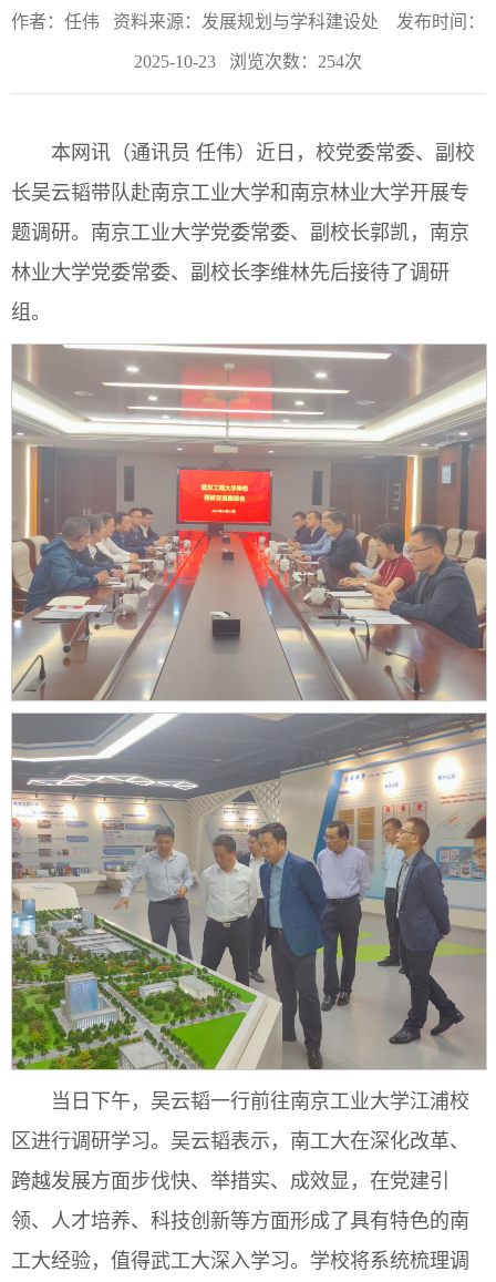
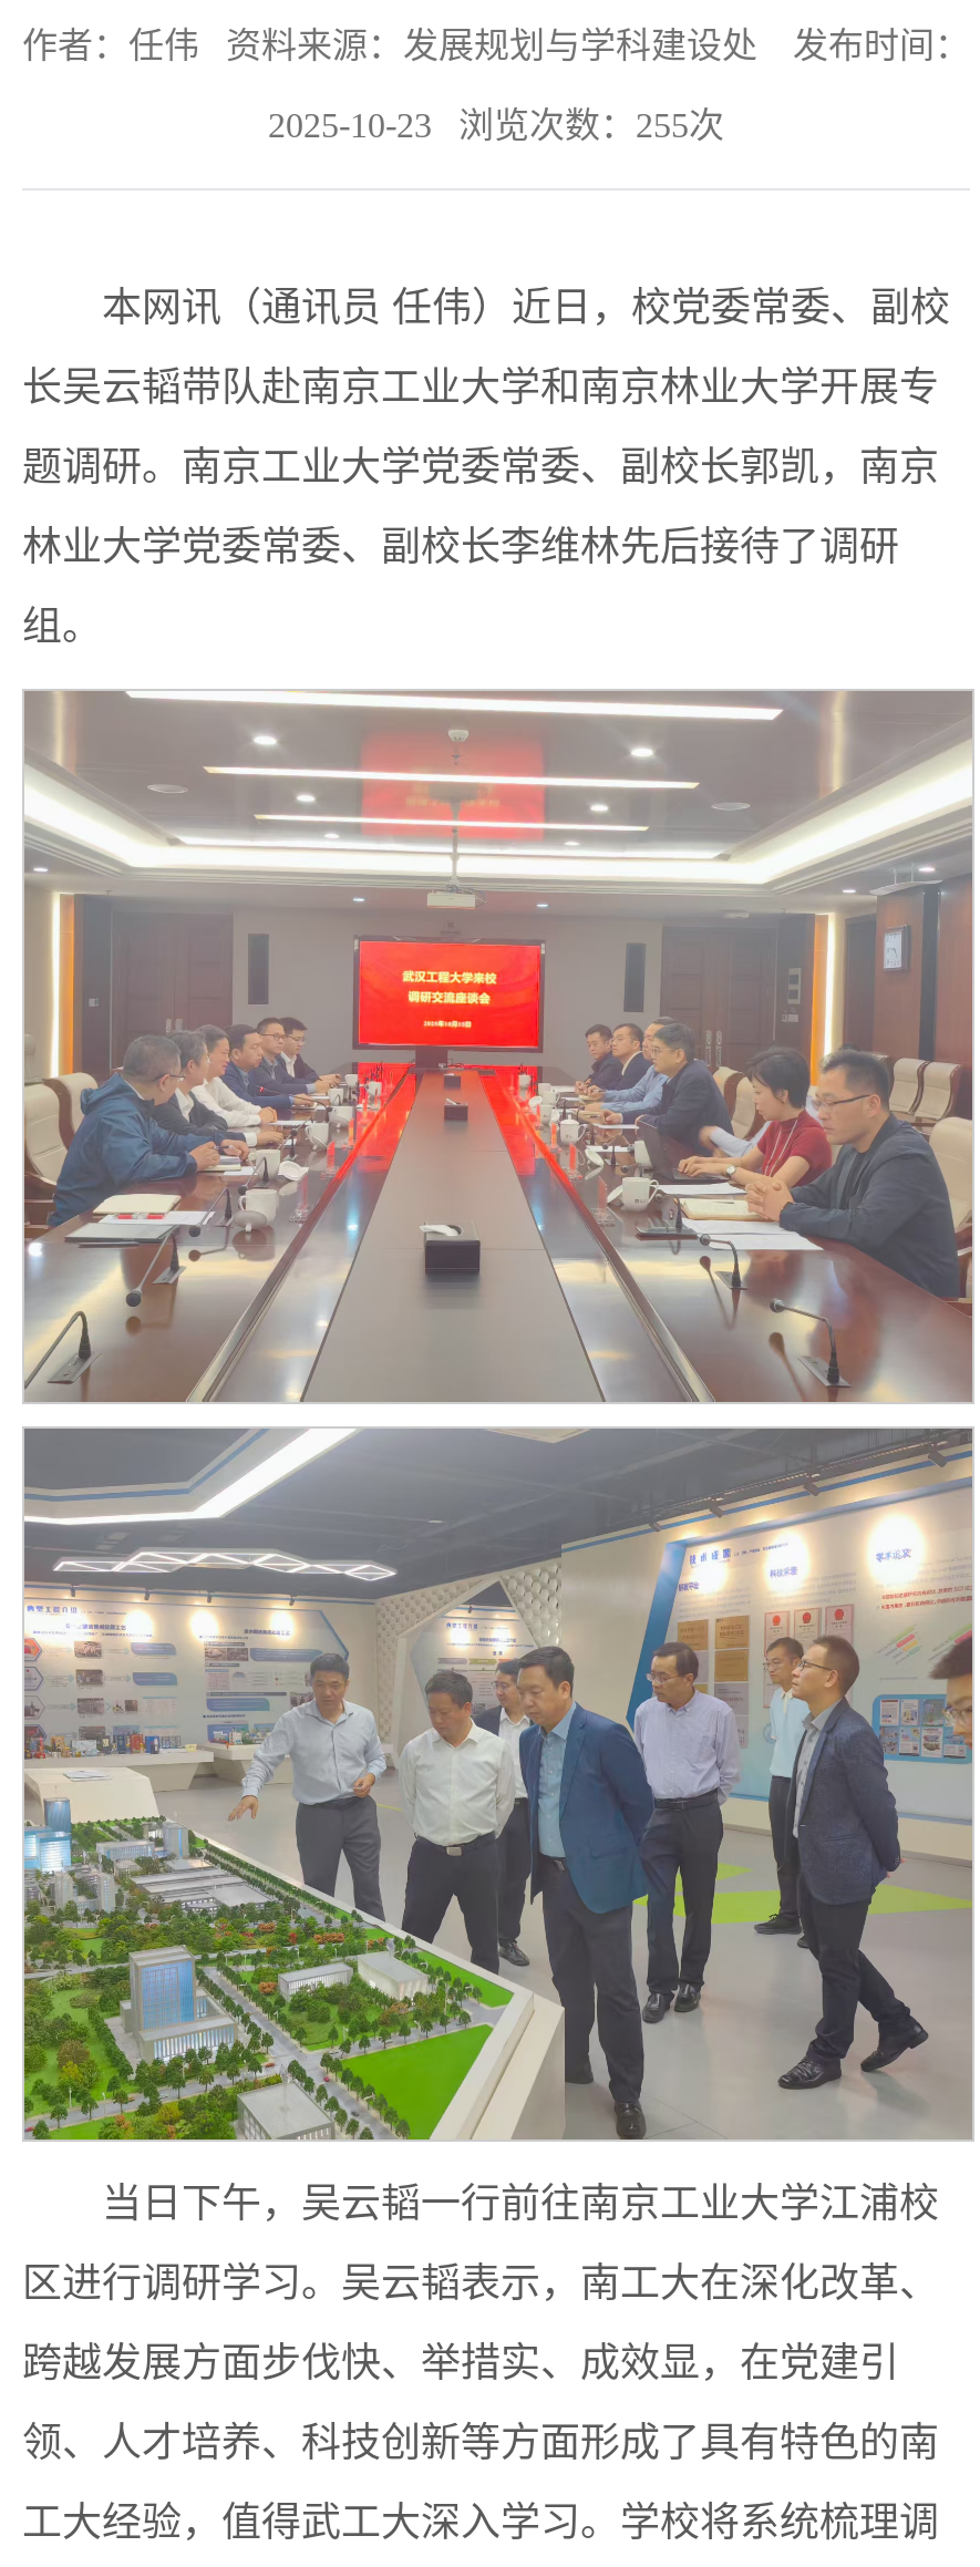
[134,52,362,71] 2025-10-23 浏览次数：254次 -> [268,106,724,144] 2025-10-23 浏览次数：255次

